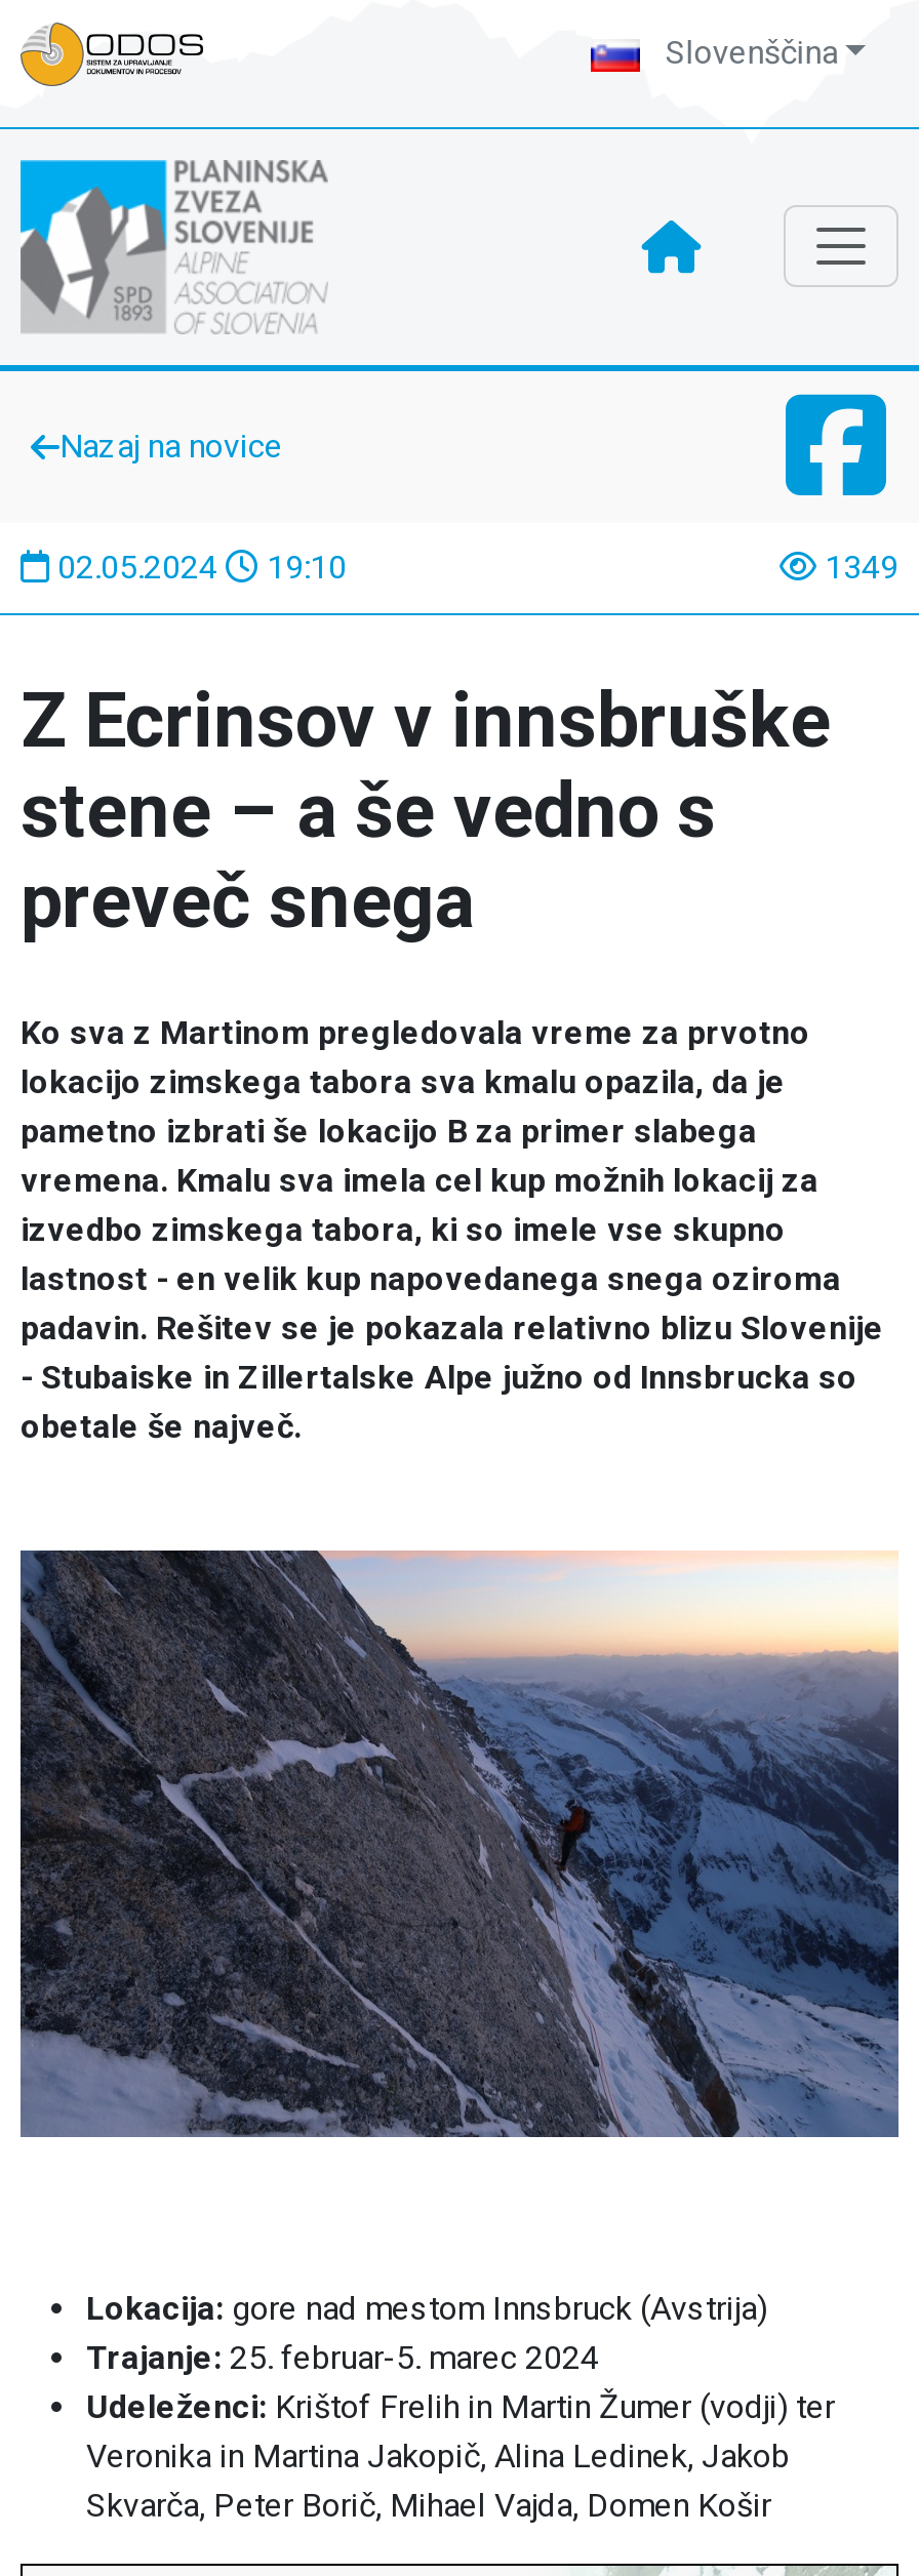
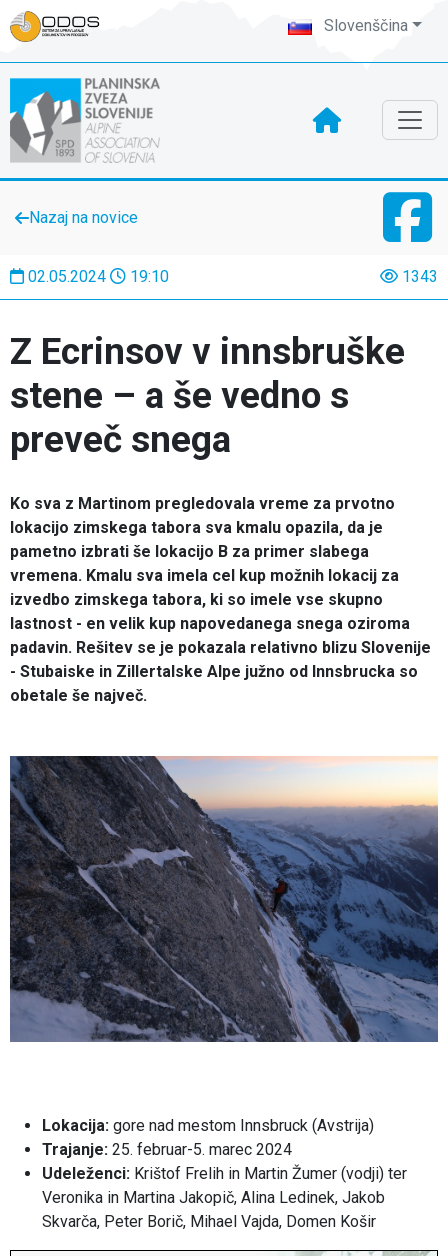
[816,548,898,587] 1349 -> [398,267,438,286] 1343

